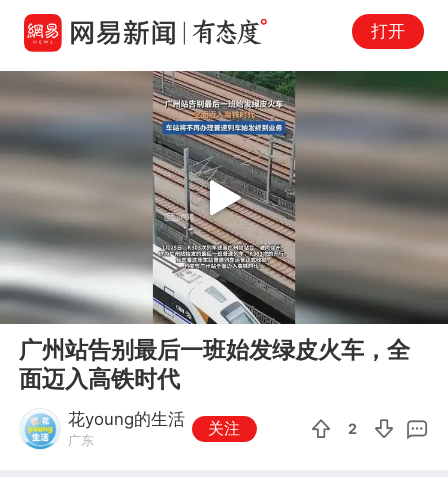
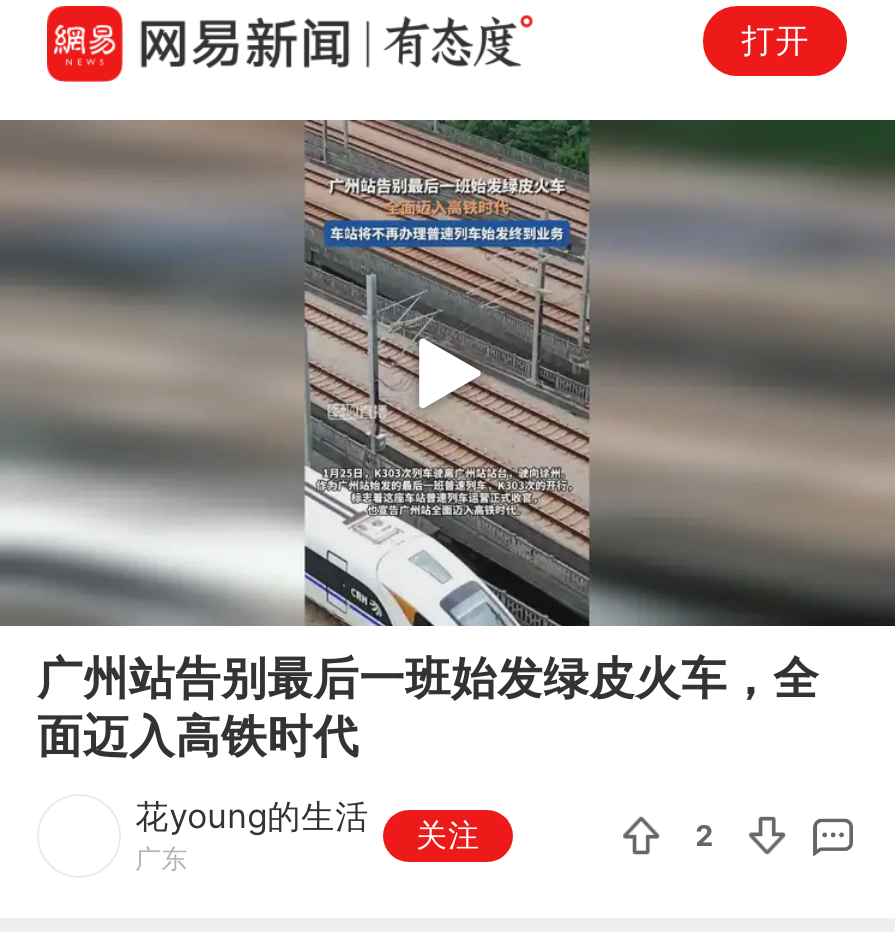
[22,412,58,450] [image] -> none

